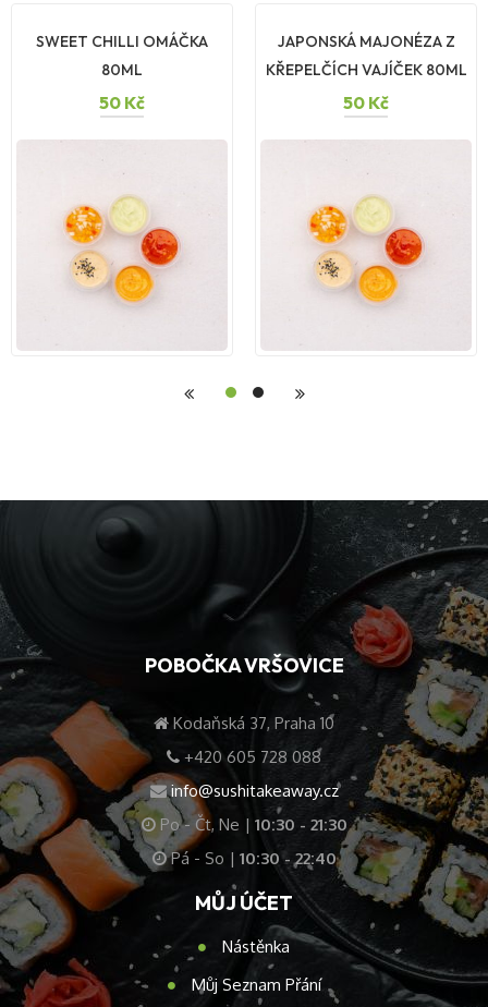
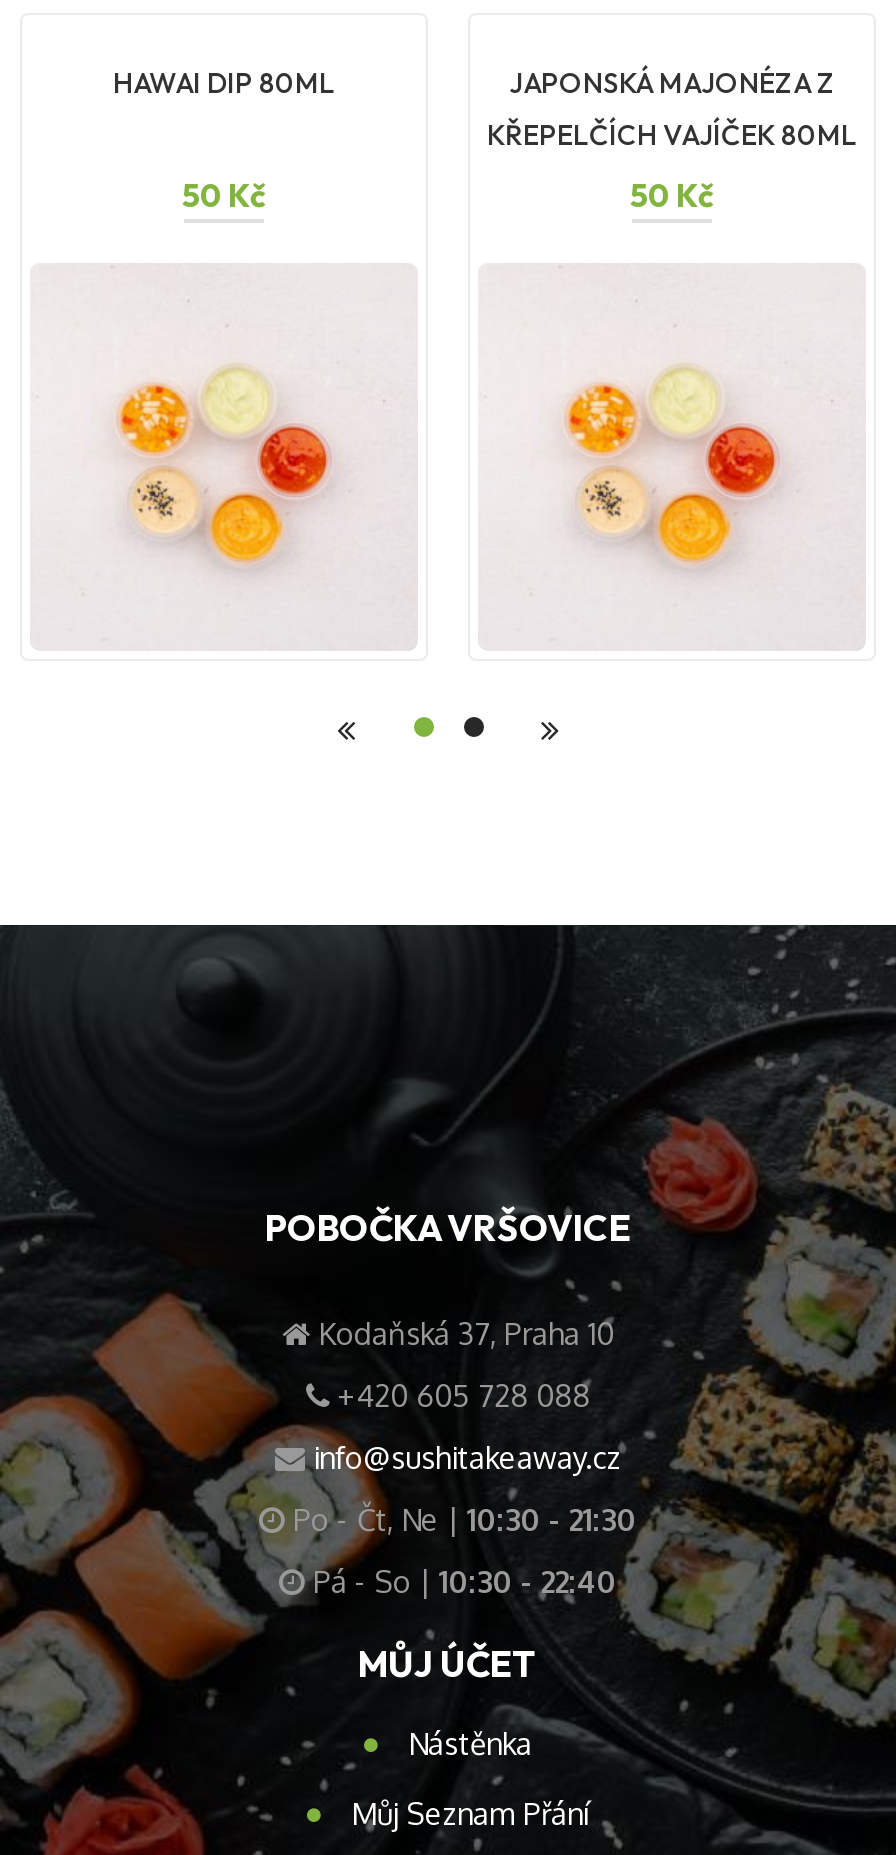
[36,32,208,80] SWEET CHILLI OMÁČKA | 80ML -> [113,65,335,101] HAWAI DIP 80ML

